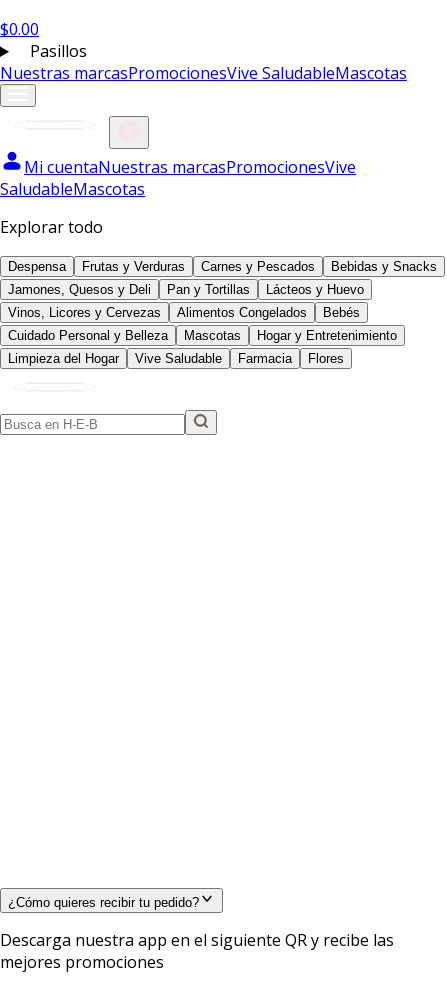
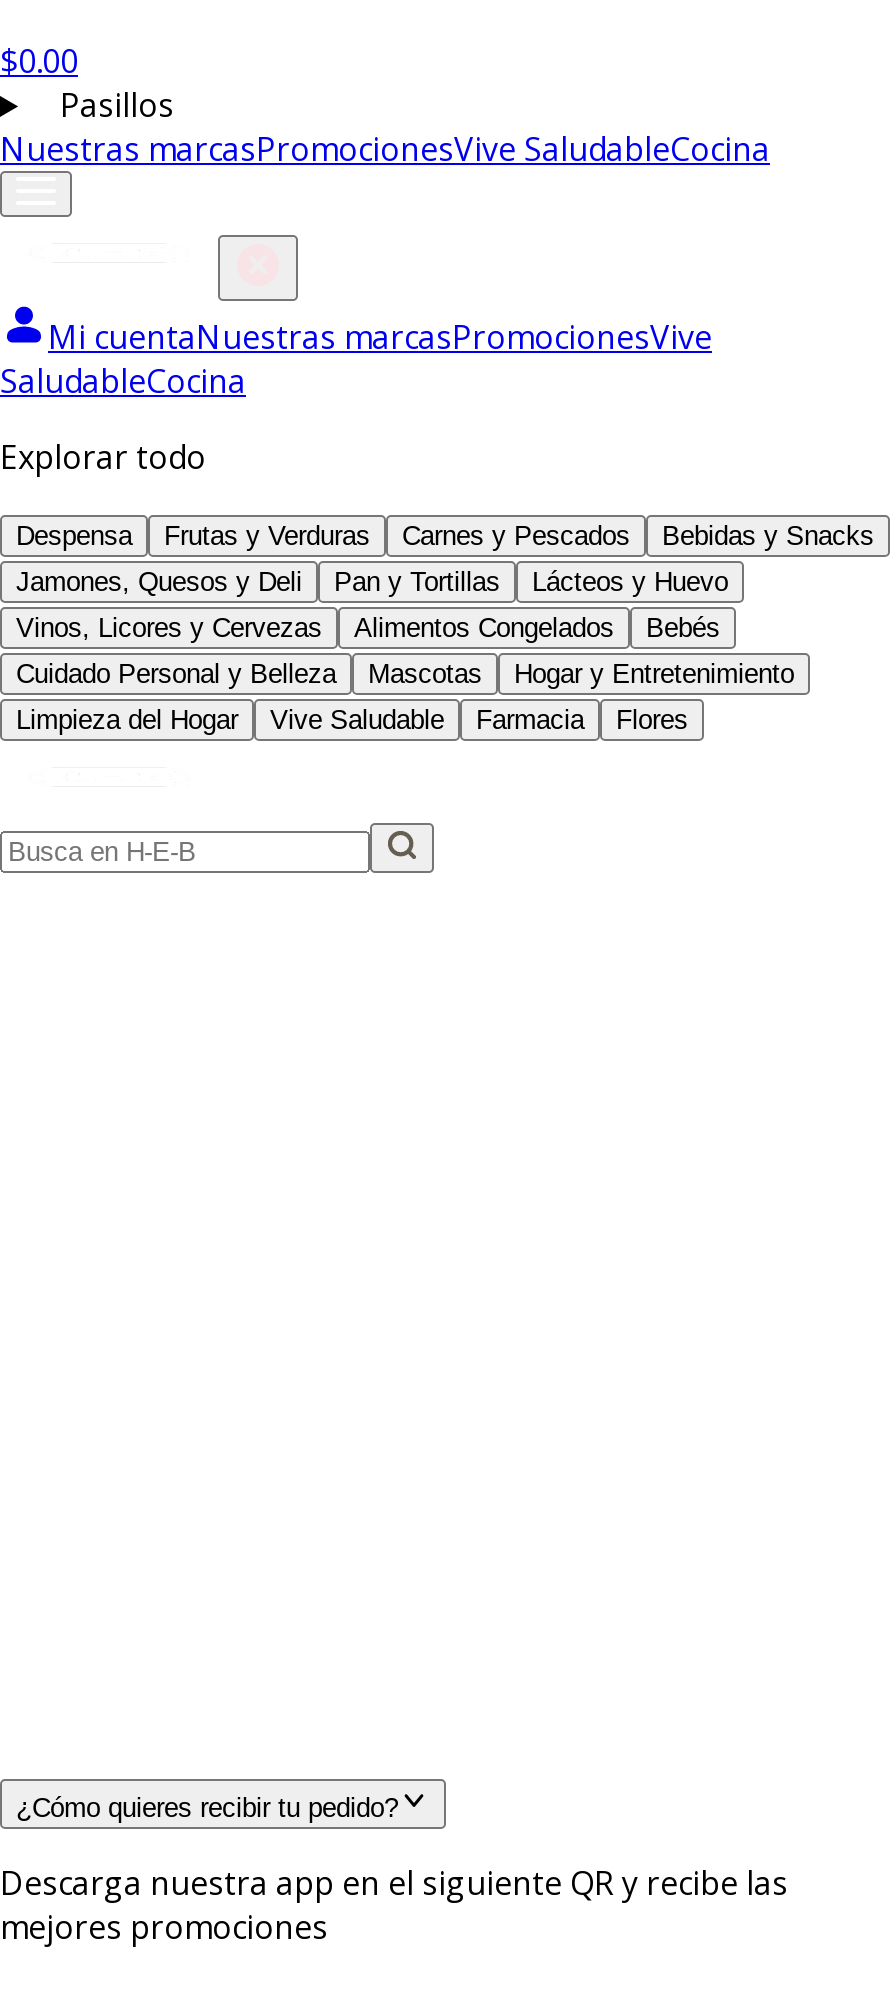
[0,62,407,84] Nuestras marcasPromocionesVive SaludableMascotas -> [0,127,770,171] Nuestras marcasPromocionesVive SaludableCocina
[0,178,145,200] SaludableMascotas -> [0,359,246,403] SaludableCocina

